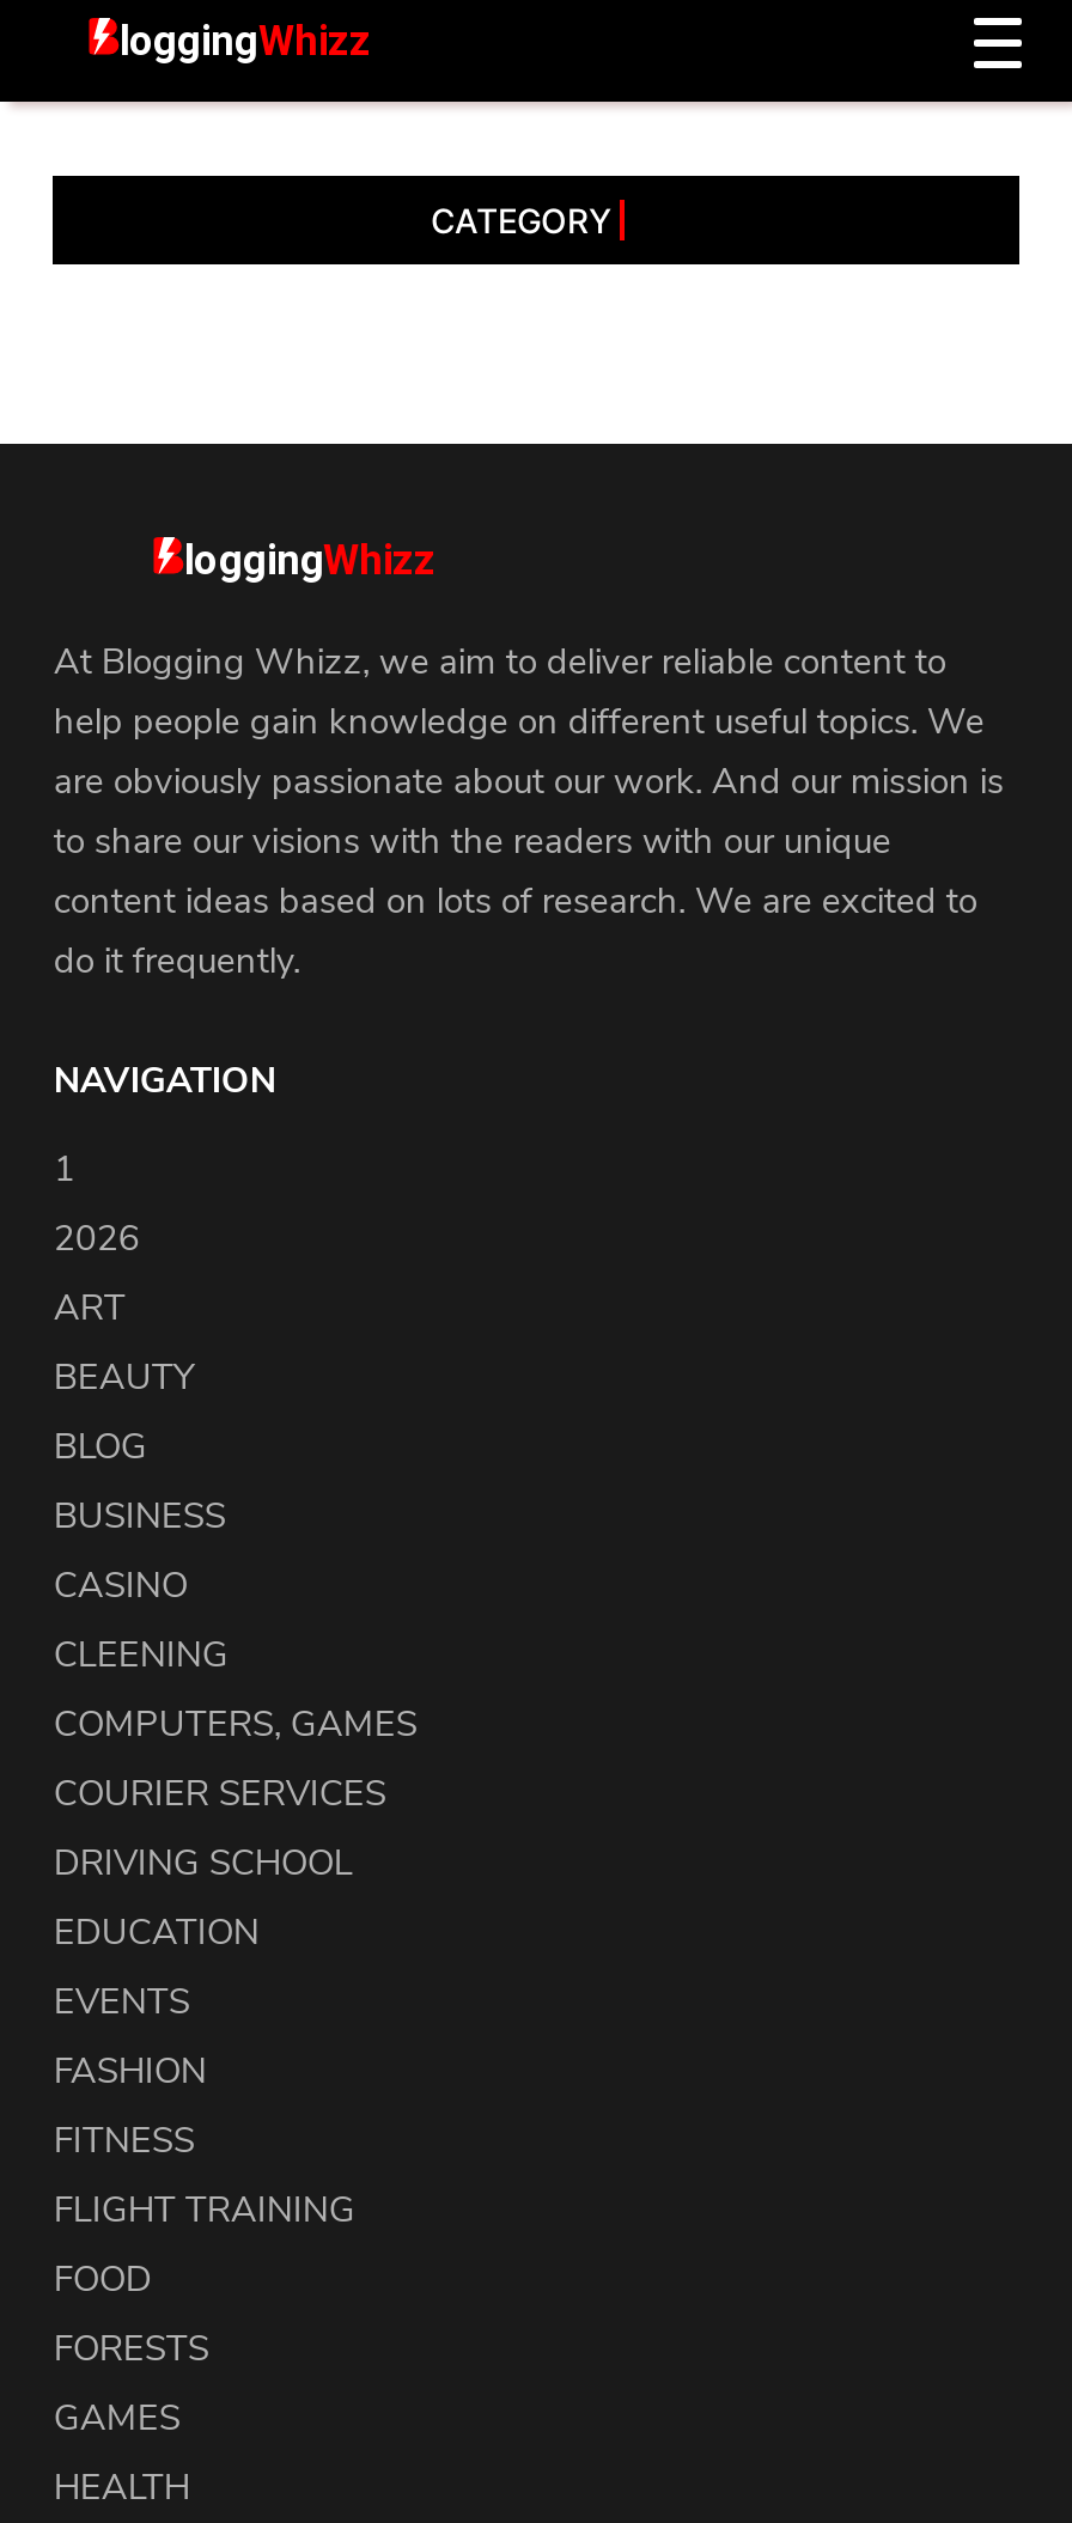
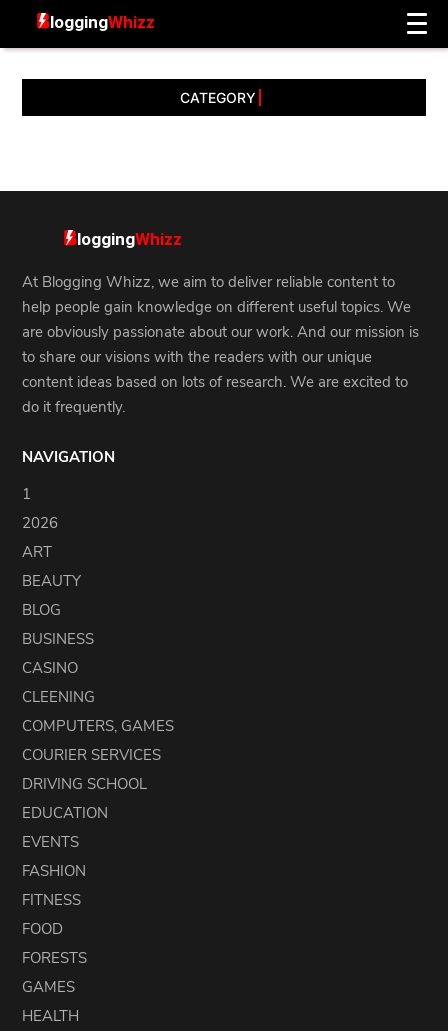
[54,2186,355,2233] FLIGHT TRAINING -> none

